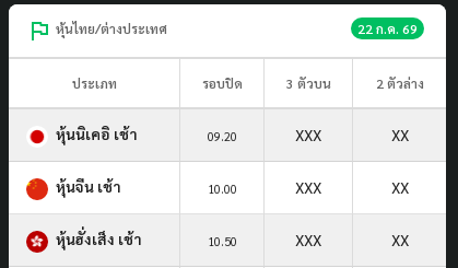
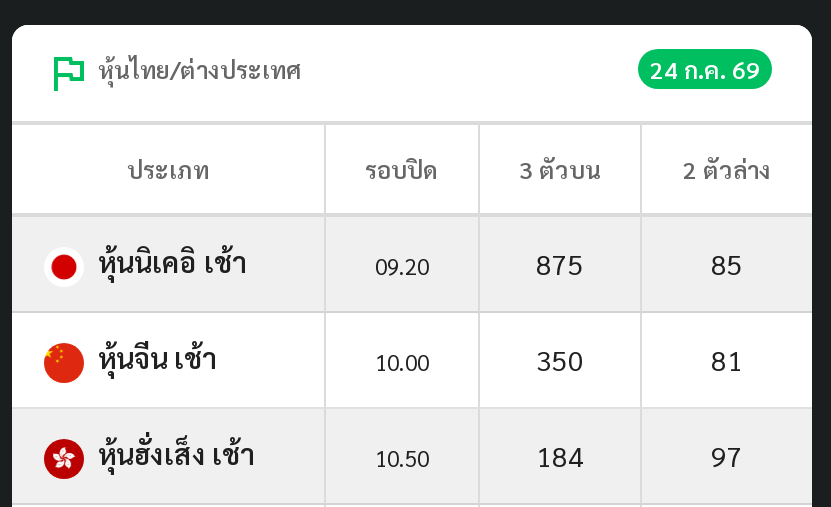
[357,19,418,37] 22 ก.ค. 69 -> [650,53,760,85] 24 ก.ค. 69
[295,124,408,144] XXX | XX -> [536,245,743,281] 875 | 85
[295,177,408,197] XXX | XX -> [536,341,743,377] 350 | 81
[295,229,408,249] XXX | XX -> [536,437,743,473] 184 | 97

